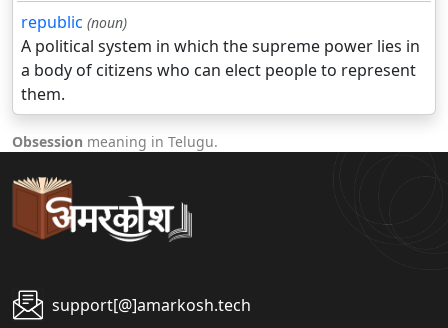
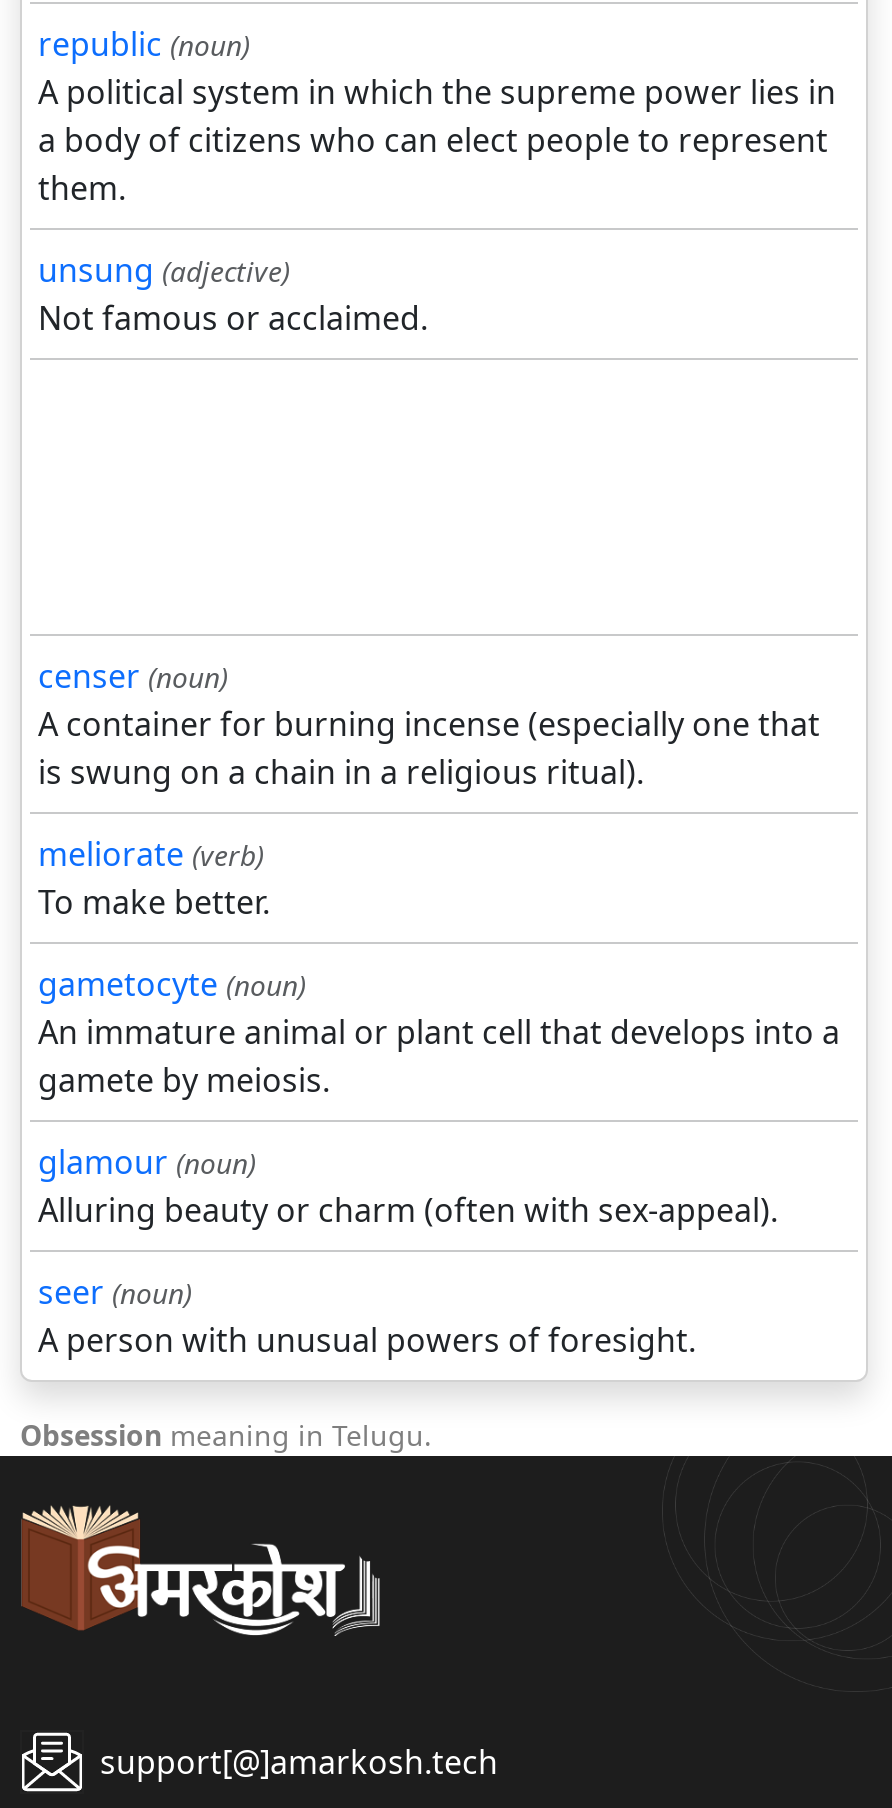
none -> [38,248,428,340] unsung (adjective) | Not famous or acclaimed.
none -> [38,654,840,1362] censer (noun) | A container for burning incense (especially one that | is swung on a chain in a religious ritual). | meliorate (verb) | To make better. | gametocyte (noun) | An immature animal or plant cell that develops into a | gamete by meiosis. | glamour (noun) | Alluring beauty or charm (often with sex-appeal). | seer (noun) | A person with unusual powers of foresight.

